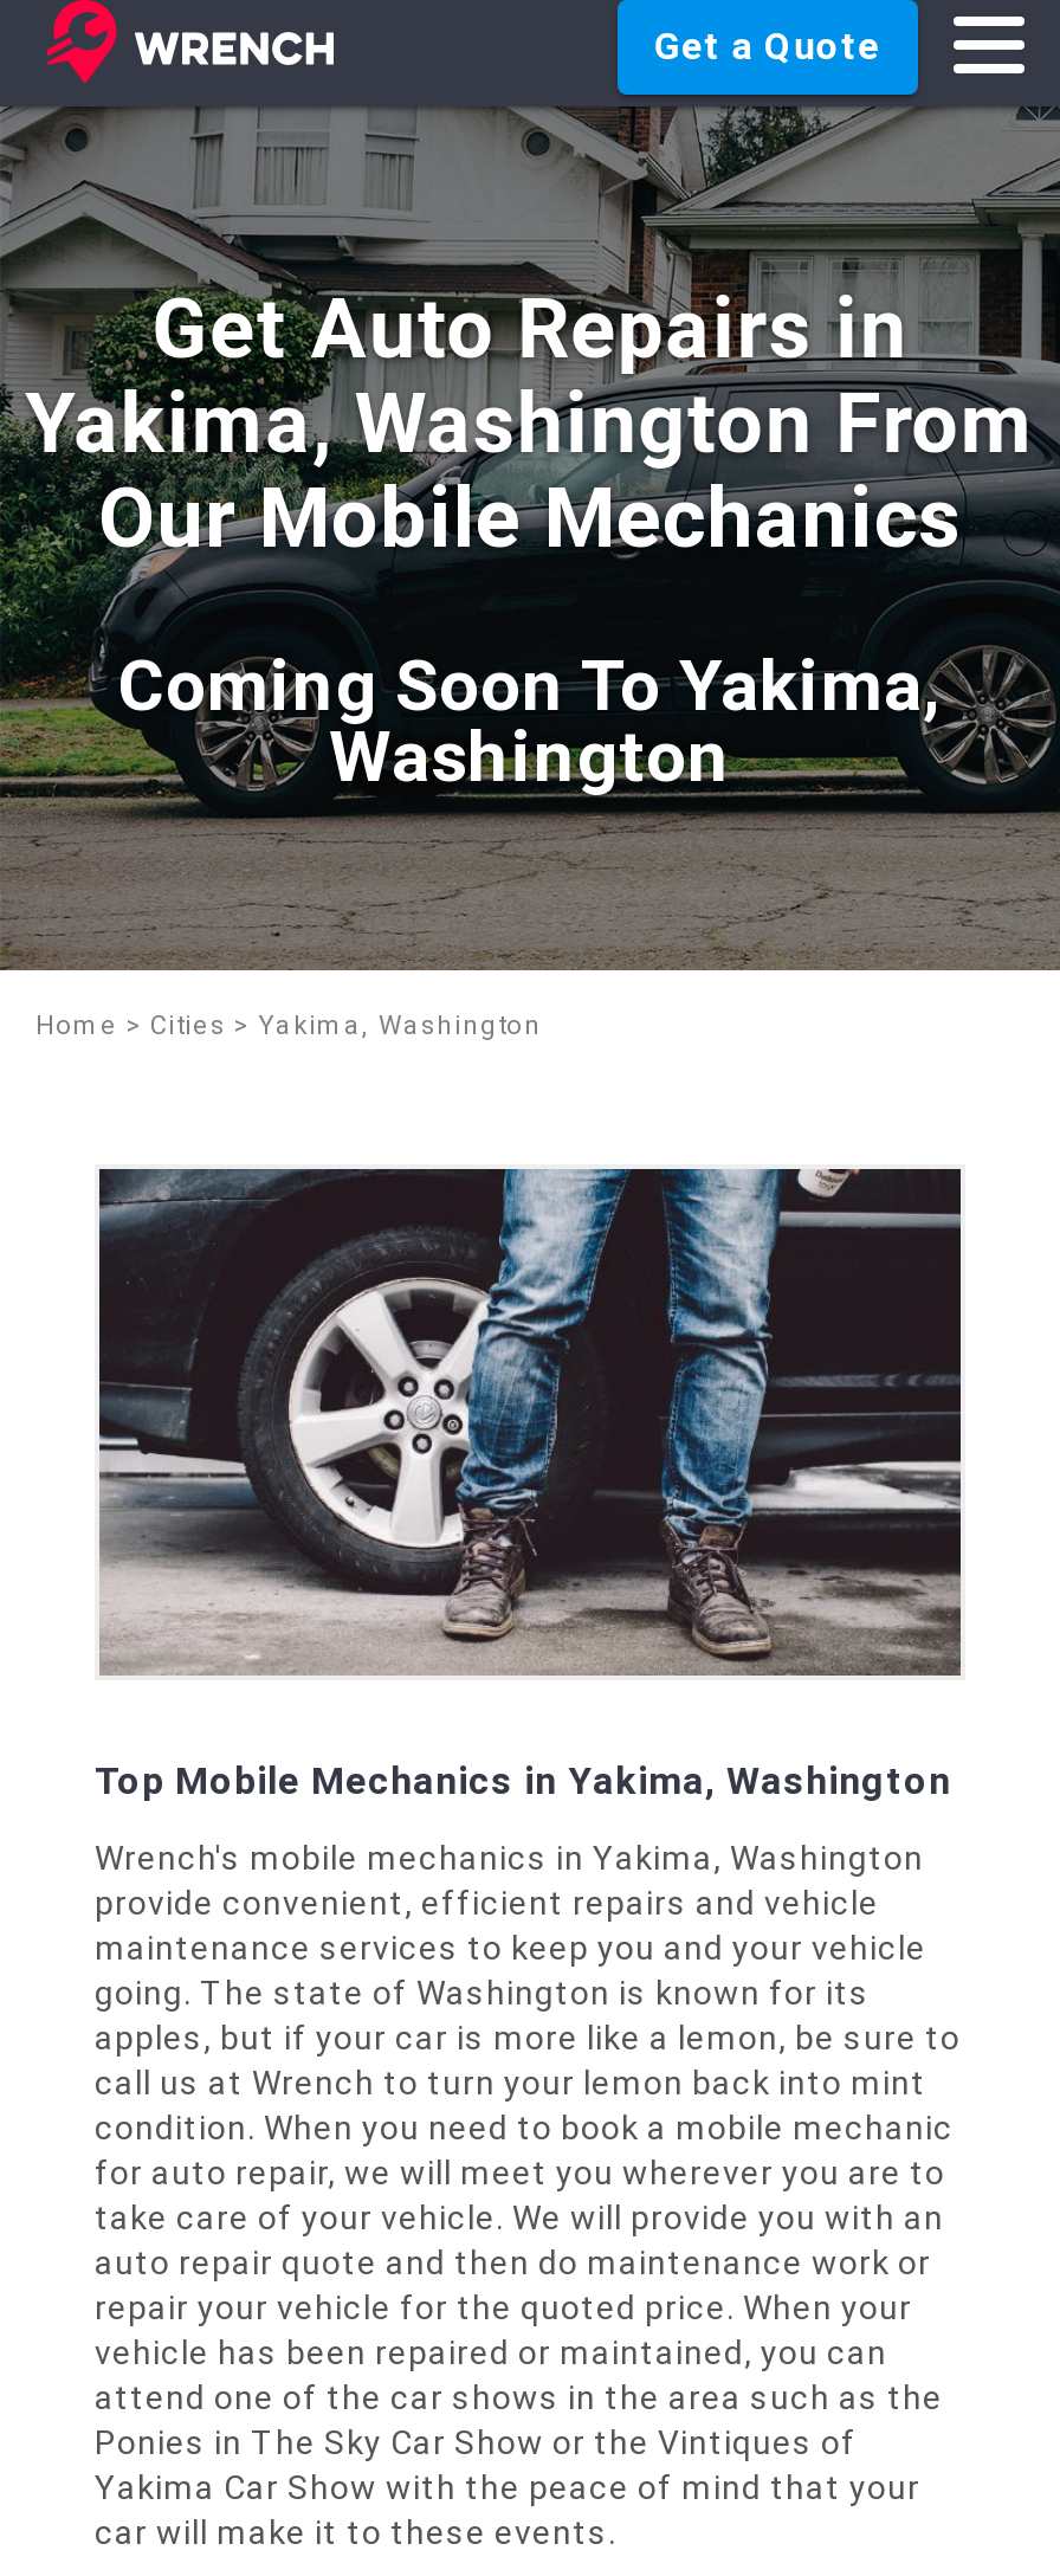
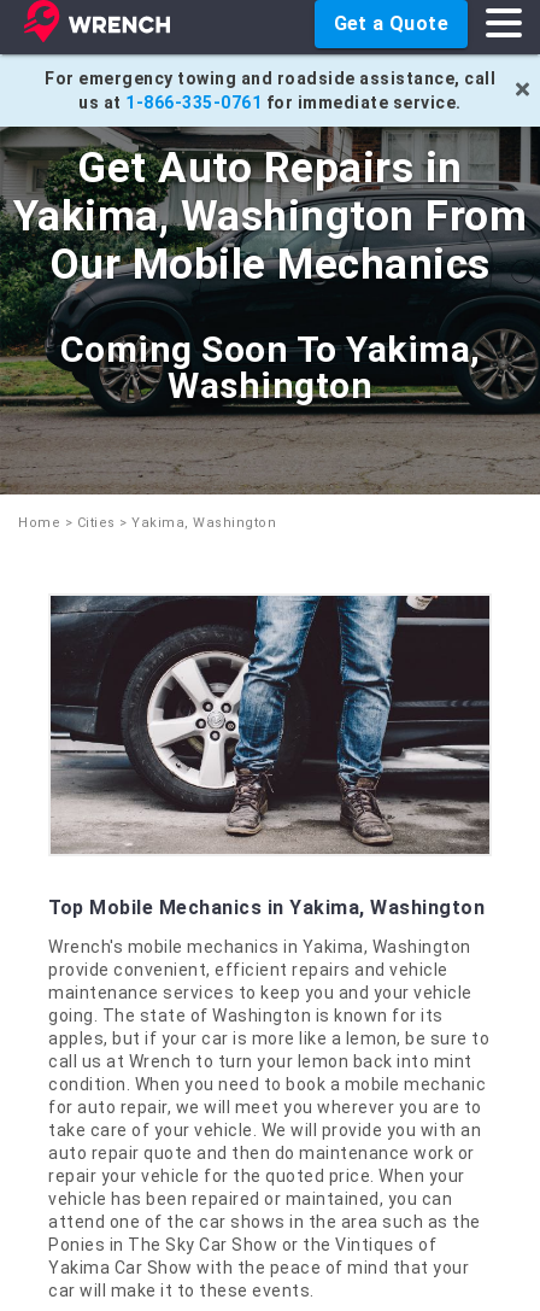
none -> [45,69,495,112] For emergency towing and roadside assistance, call | us at 1-866-335-0761 for immediate service.
[7,106,1053,248] [image] -> [4,53,536,128] [image]

